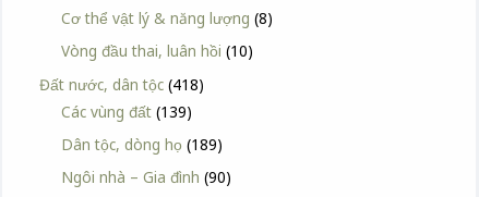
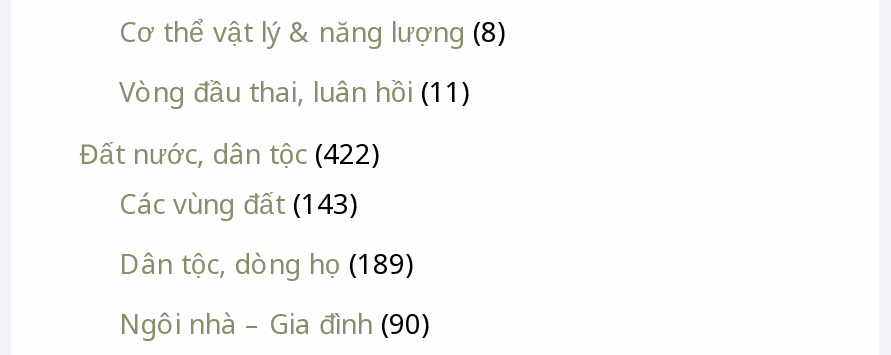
[61,41,253,61] Vòng đầu thai, luân hồi (10) -> [119,73,471,111] Vòng đầu thai, luân hồi (11)
[39,74,204,94] Đất nước, dân tộc (418) -> [79,133,381,171] Đất nước, dân tộc (422)
[61,101,192,122] Các vùng đất (139) -> [119,183,359,221] Các vùng đất (143)

